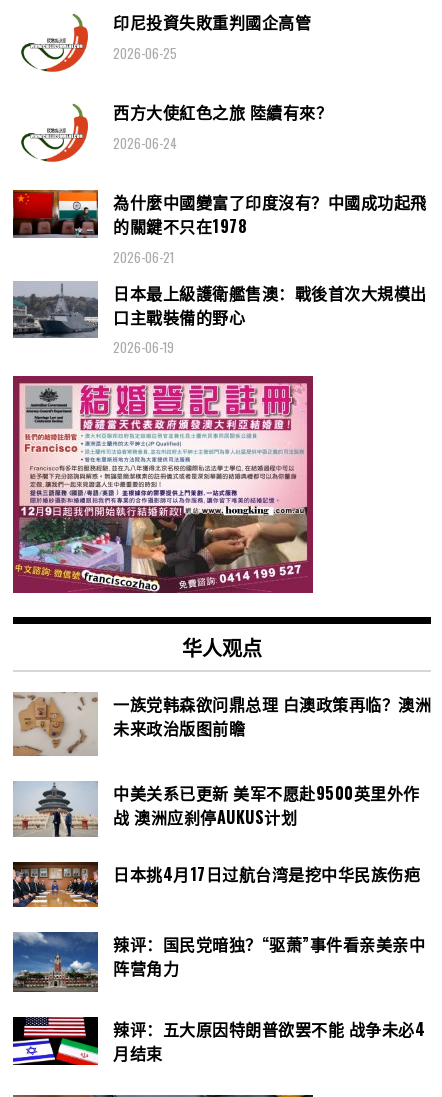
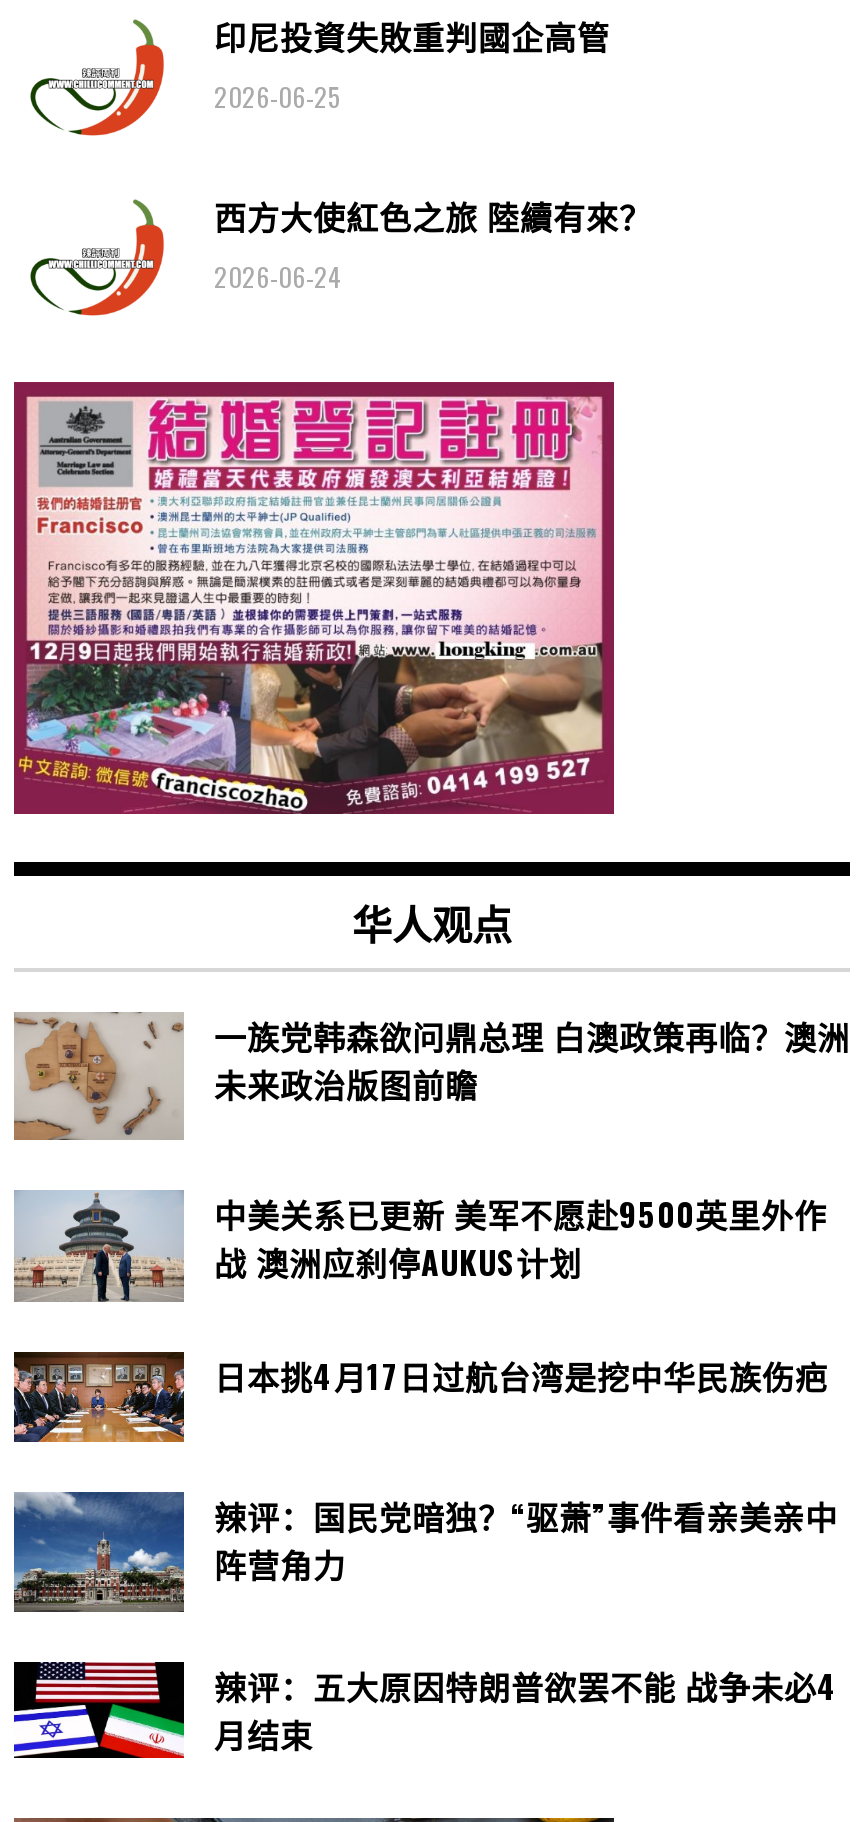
[12,189,426,357] [image] | 為什麼中國變富了印度沒有？中國成功起飛 | 的關鍵不只在1978 | 2026-06-21 | 日本最上級護衛艦售澳：戰後首次大規模出 | 口主戰裝備的野心 | 2026-06-19 -> none
[12,281,99,343] [image] -> none

